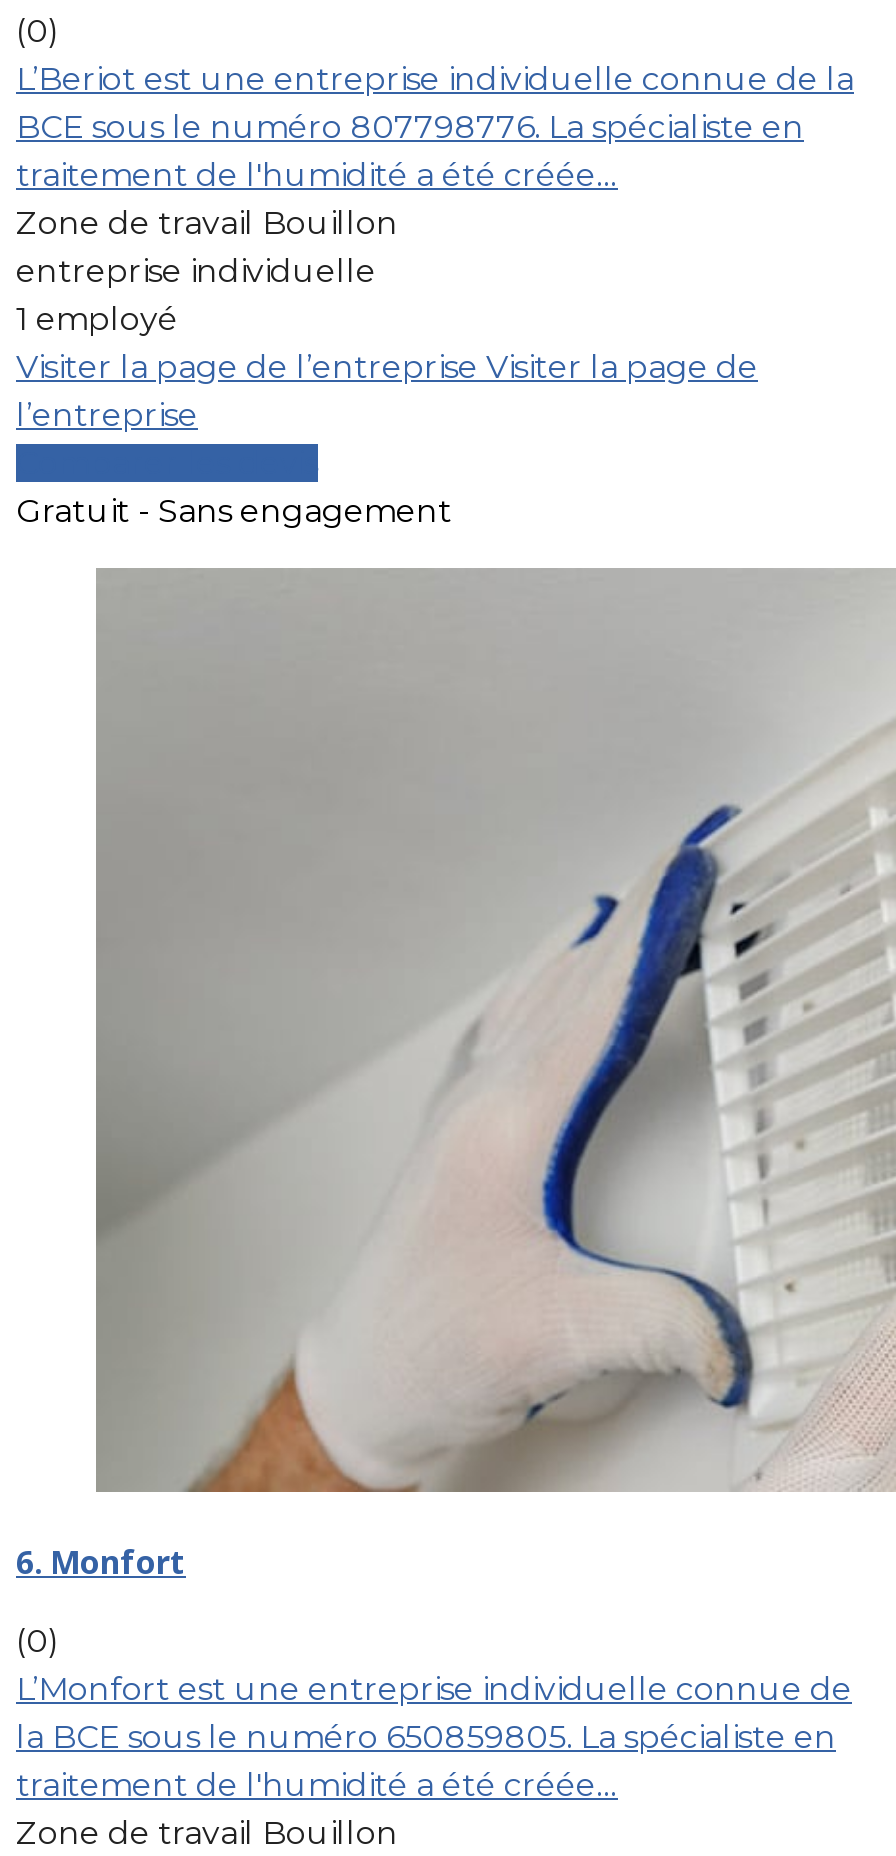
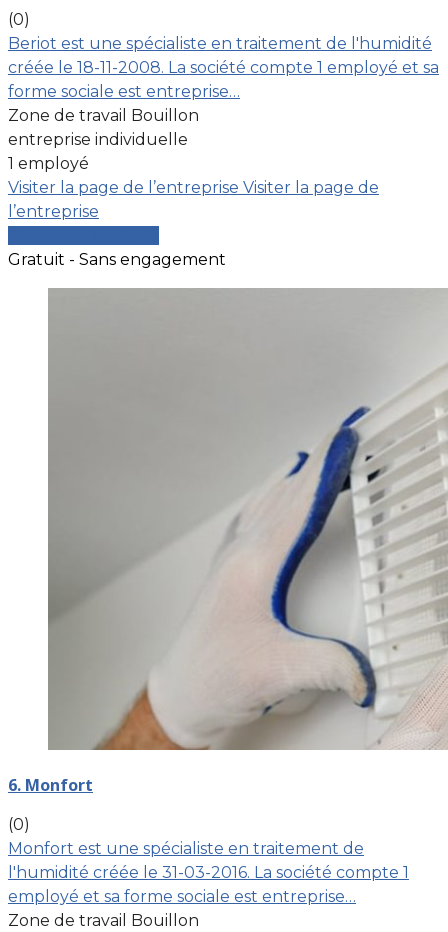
[16,60,854,194] L’Beriot est une entreprise individuelle connue de la | BCE sous le numéro 807798776. La spécialiste en | traitement de l'humidité a été créée… -> [8,34,439,101] Beriot est une spécialiste en traitement de l'humidité | créée le 18-11-2008. La société compte 1 employé et sa | forme sociale est entreprise…
[16,1670,852,1804] L’Monfort est une entreprise individuelle connue de | la BCE sous le numéro 650859805. La spécialiste en | traitement de l'humidité a été créée… -> [8,839,409,906] Monfort est une spécialiste en traitement de | l'humidité créée le 31-03-2016. La société compte 1 | employé et sa forme sociale est entreprise…

